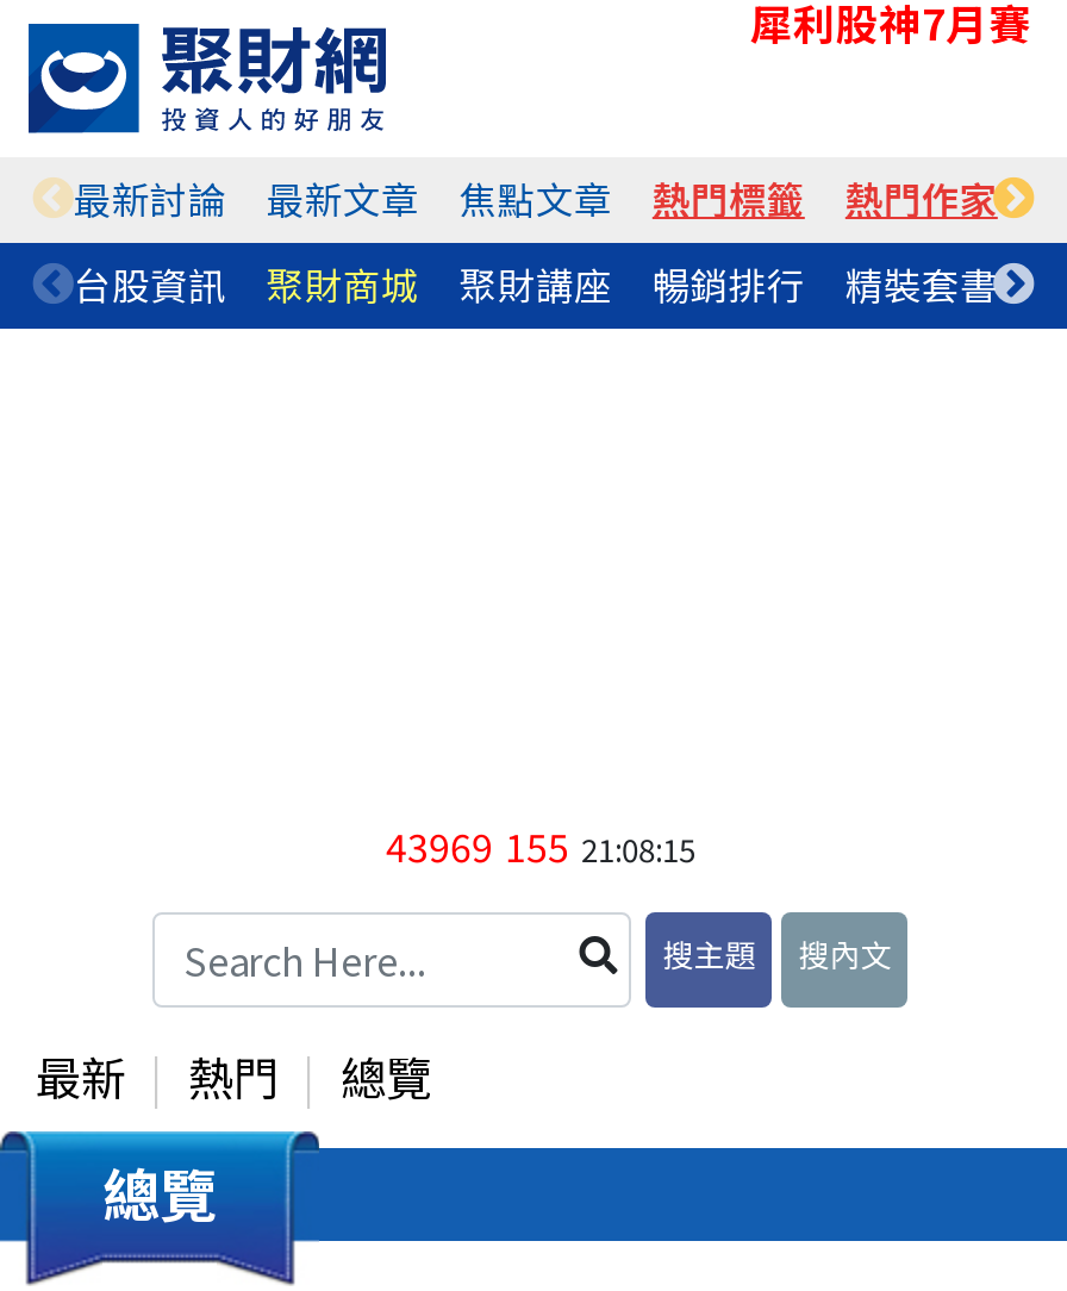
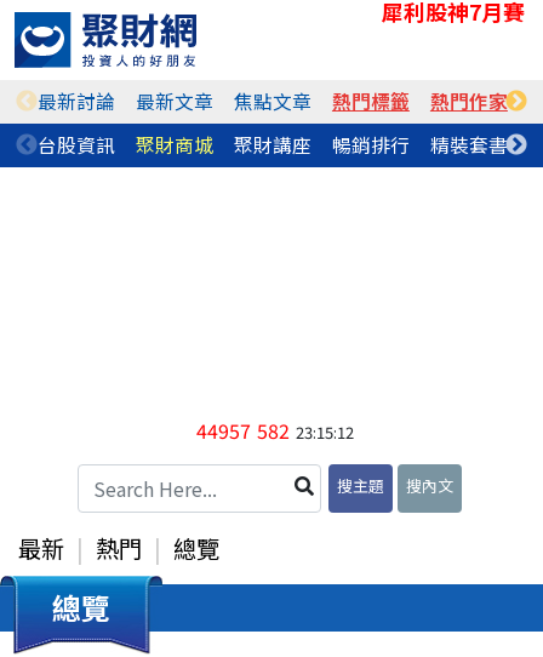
[386,818,695,875] 43969 155 21:08:15 -> [196,416,354,445] 44957 582 23:15:12

